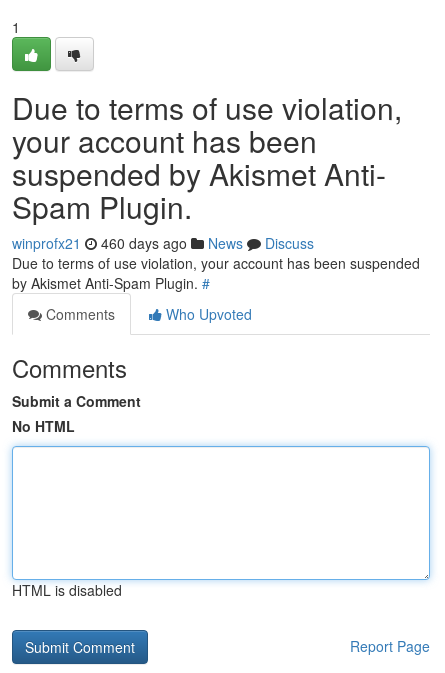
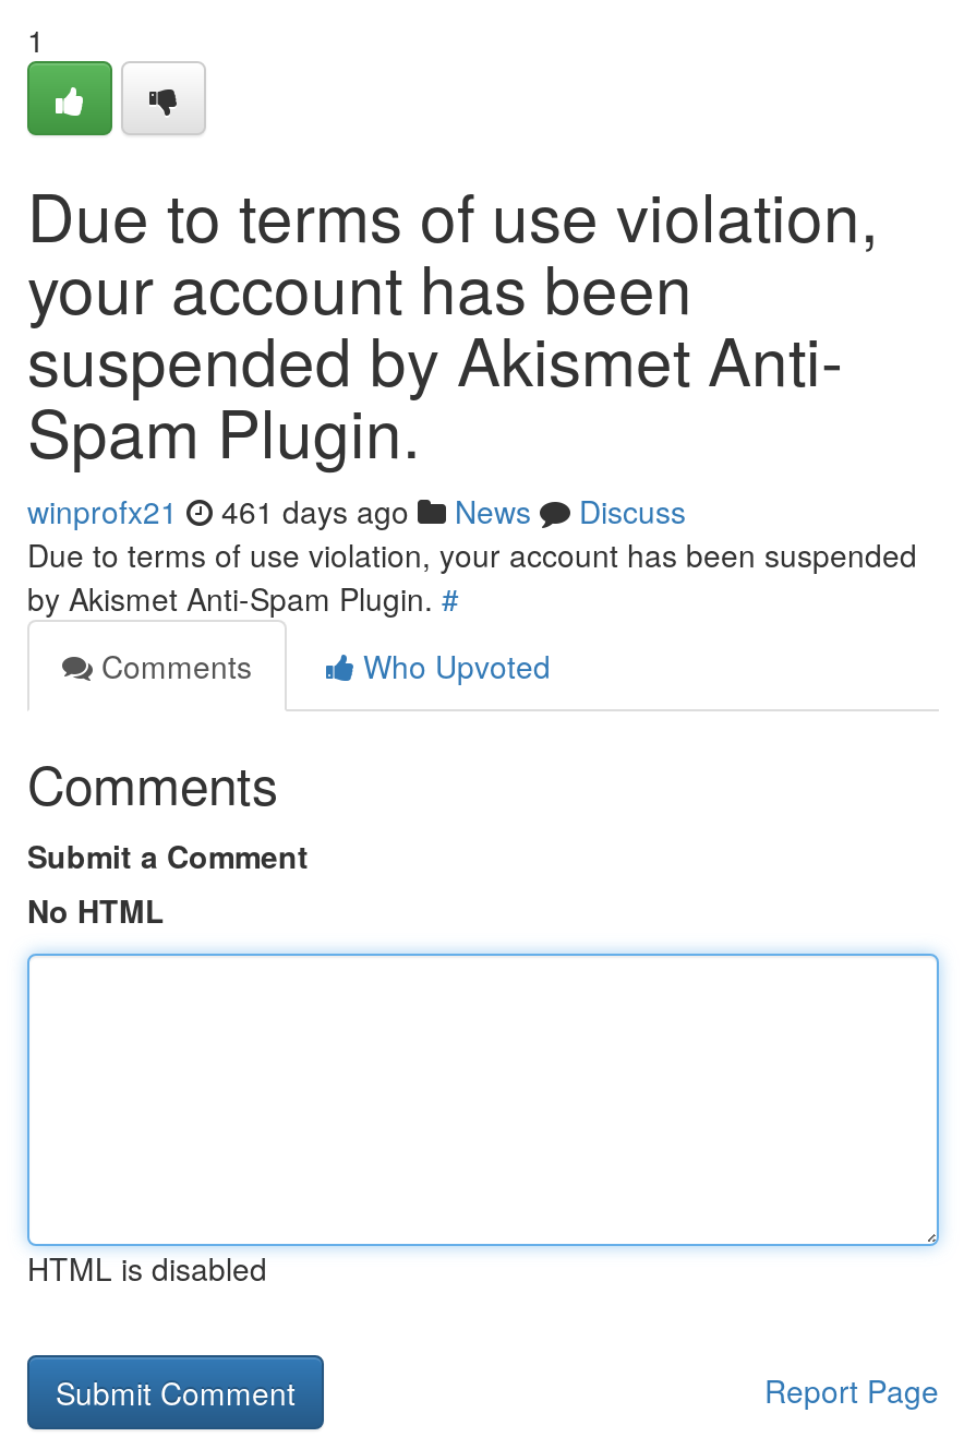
[12,233,314,253] winprofx21 460 days ago News Discuss -> [27,489,686,532] winprofx21 461 days ago News Discuss

